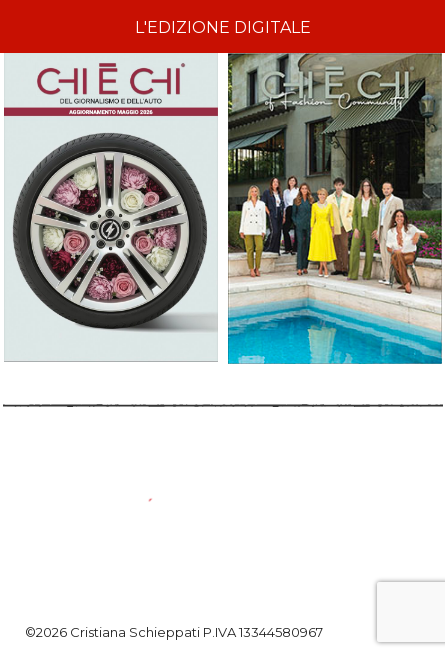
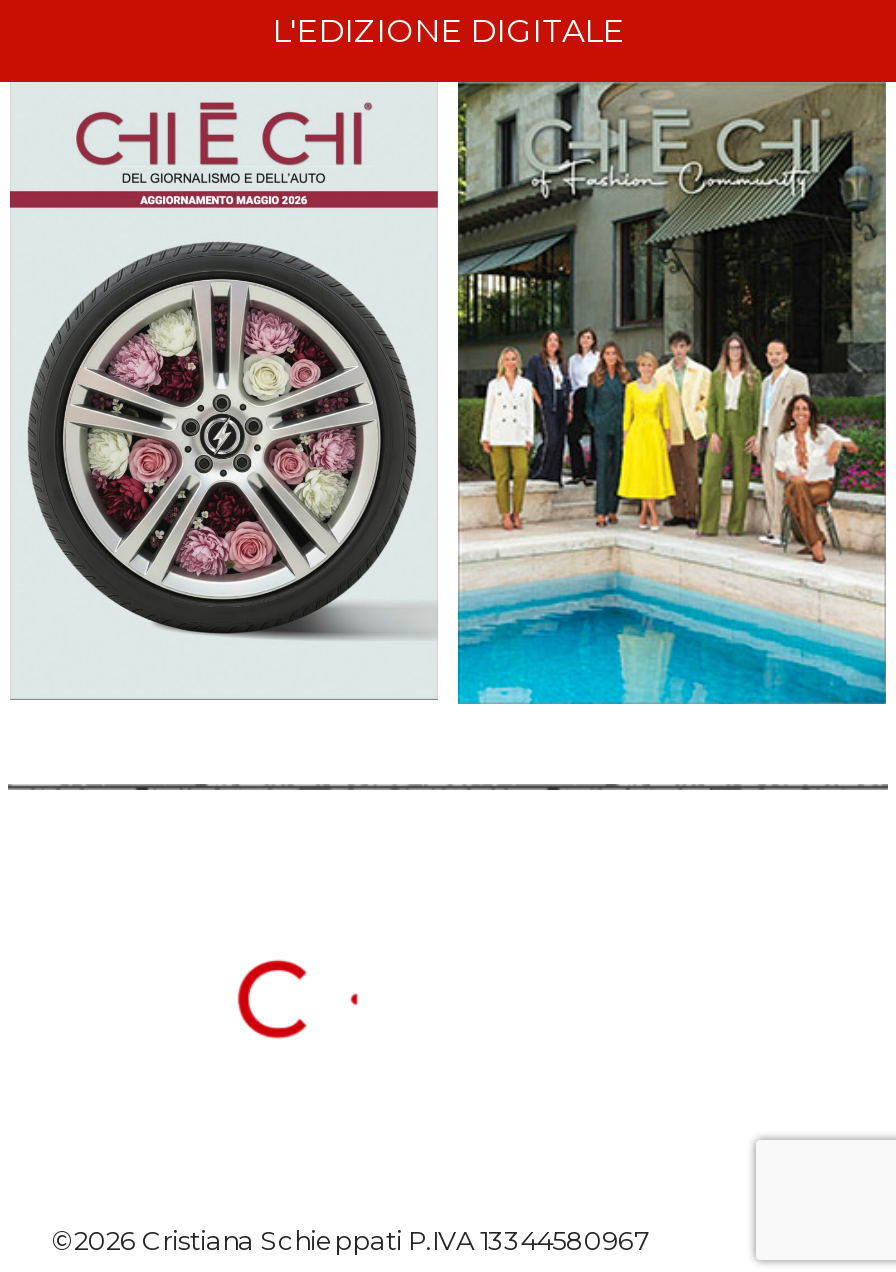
none -> [236,958,308,1040] [image]

